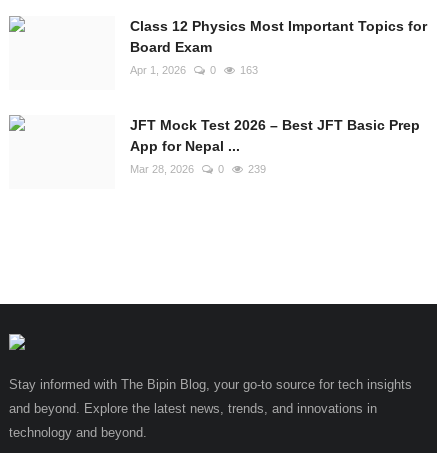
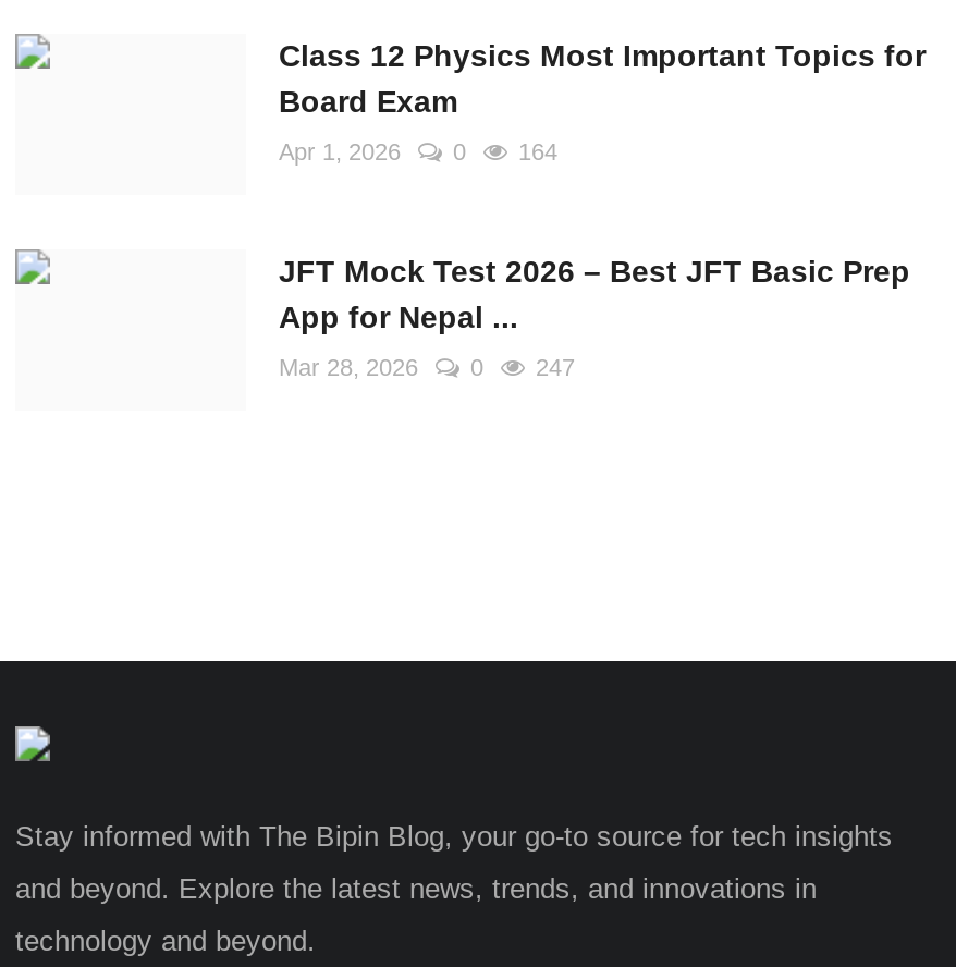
[130,64,258,76] Apr 1, 2026 0 163 -> [279,138,557,164] Apr 1, 2026 0 164
[130,163,266,175] Mar 28, 2026 0 239 -> [279,353,575,379] Mar 28, 2026 0 247

